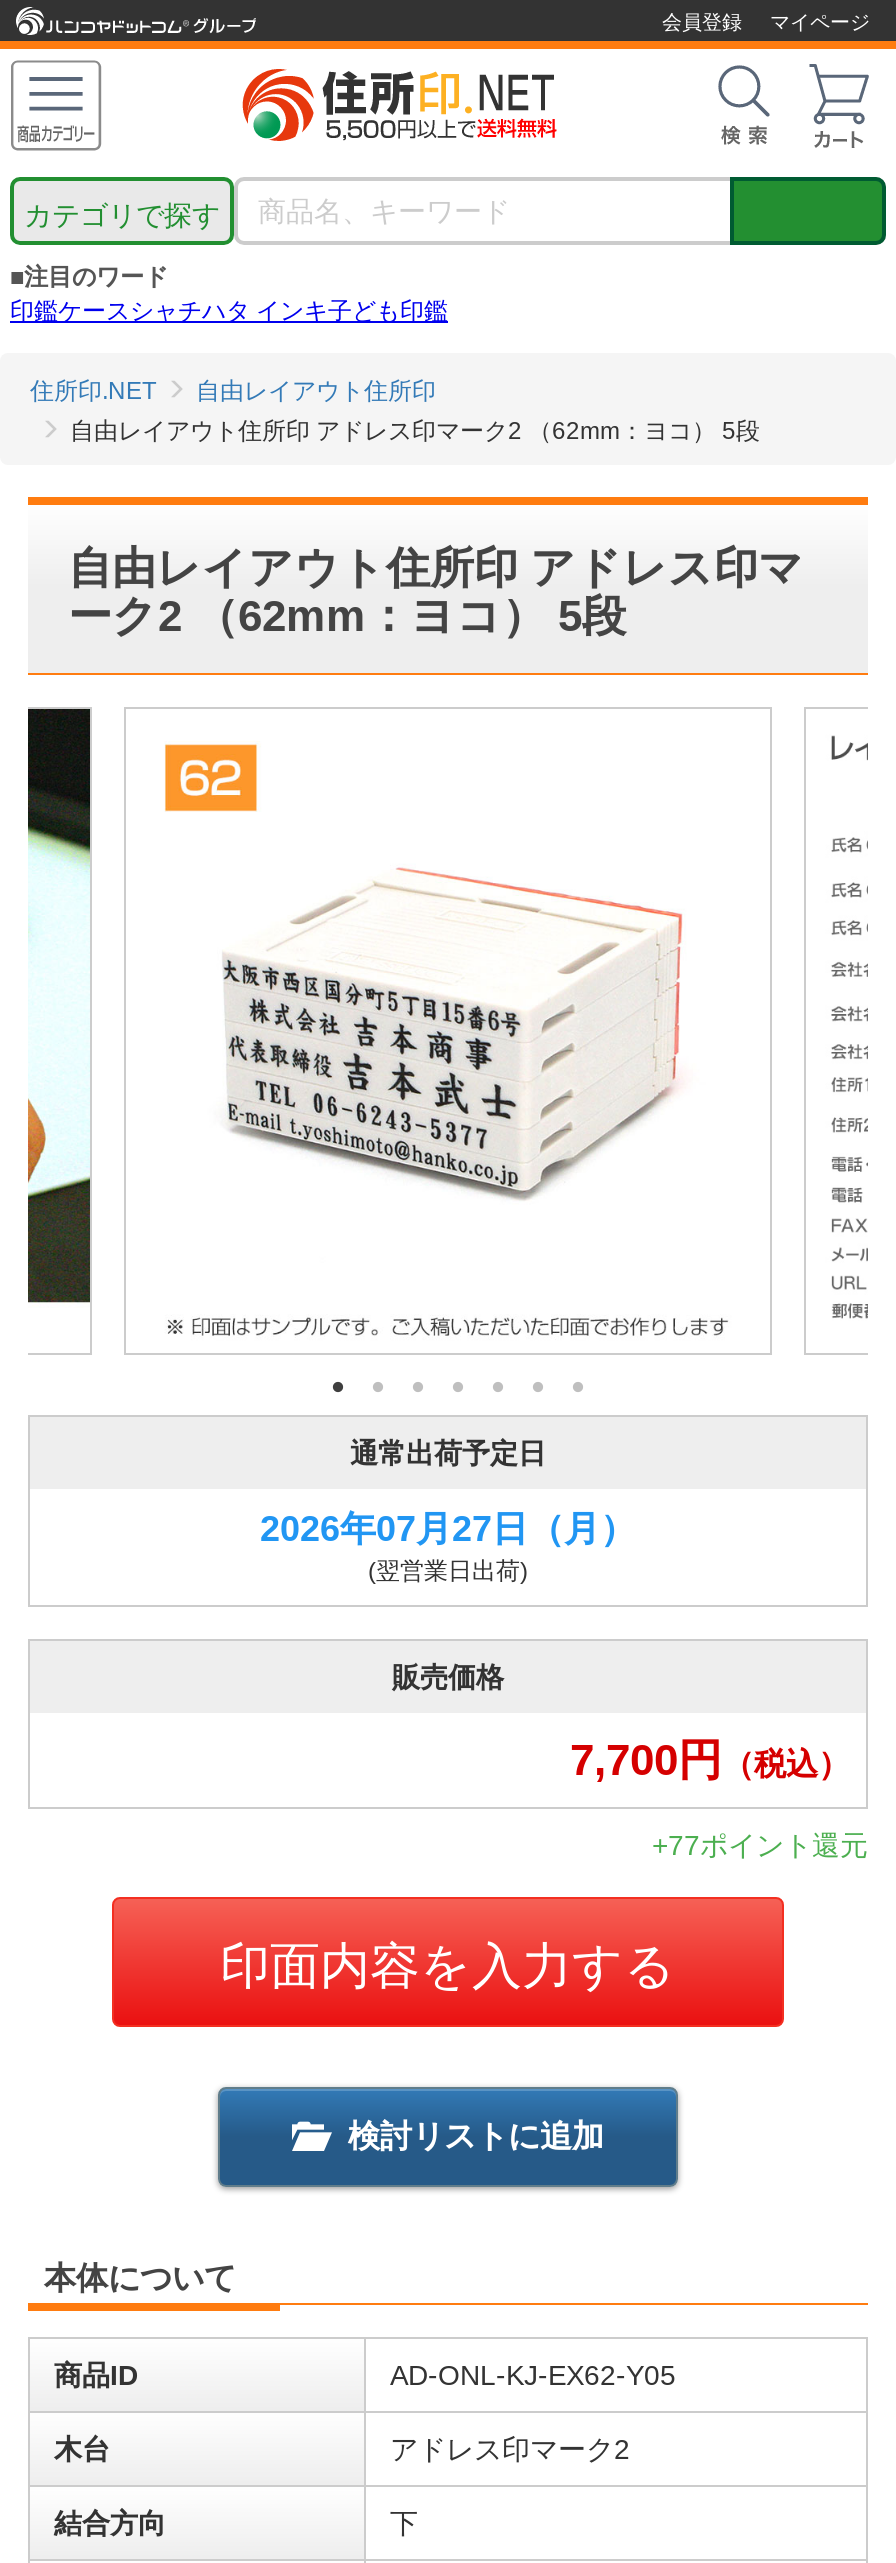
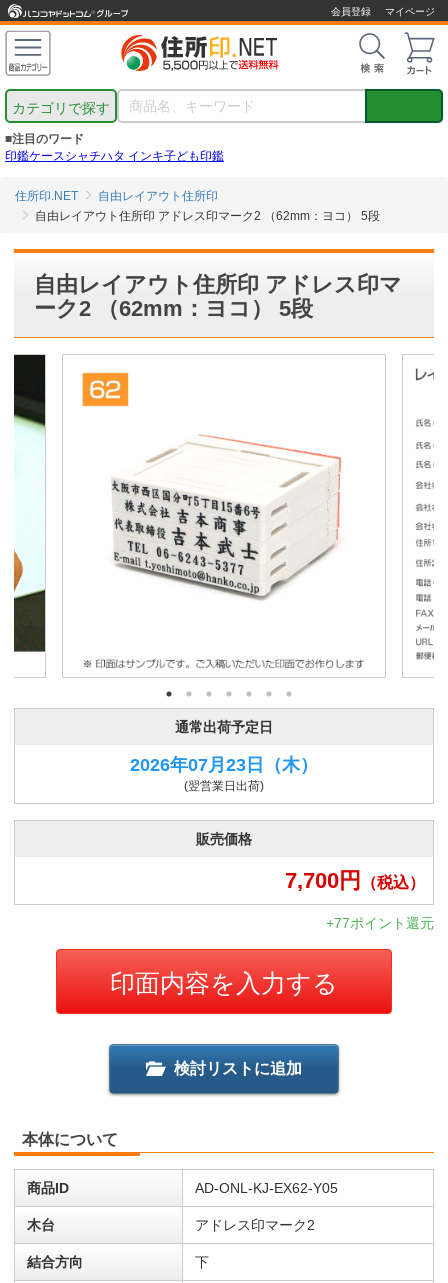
[260,1509,636,1549] 2026年07月27日（月） -> [130,755,318,775] 2026年07月23日（木）

